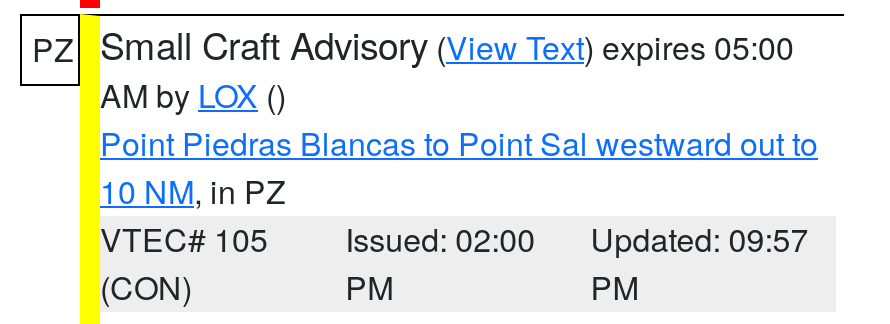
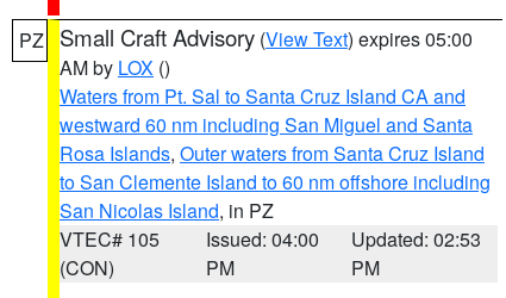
[100,120,818,214] Point Piedras Blancas to Point Sal westward out to | 10 NM, in PZ -> [60,82,491,224] Waters from Pt. Sal to Santa Cruz Island CA and | westward 60 nm including San Miguel and Santa | Rosa Islands, Outer waters from Santa Cruz Island | to San Clemente Island to 60 nm offshore including | San Nicolas Island, in PZ
[345,216,535,262] Issued: 02:00 -> [205,225,319,253] Issued: 04:00
[590,216,808,262] Updated: 09:57 -> [351,225,481,253] Updated: 02:53

